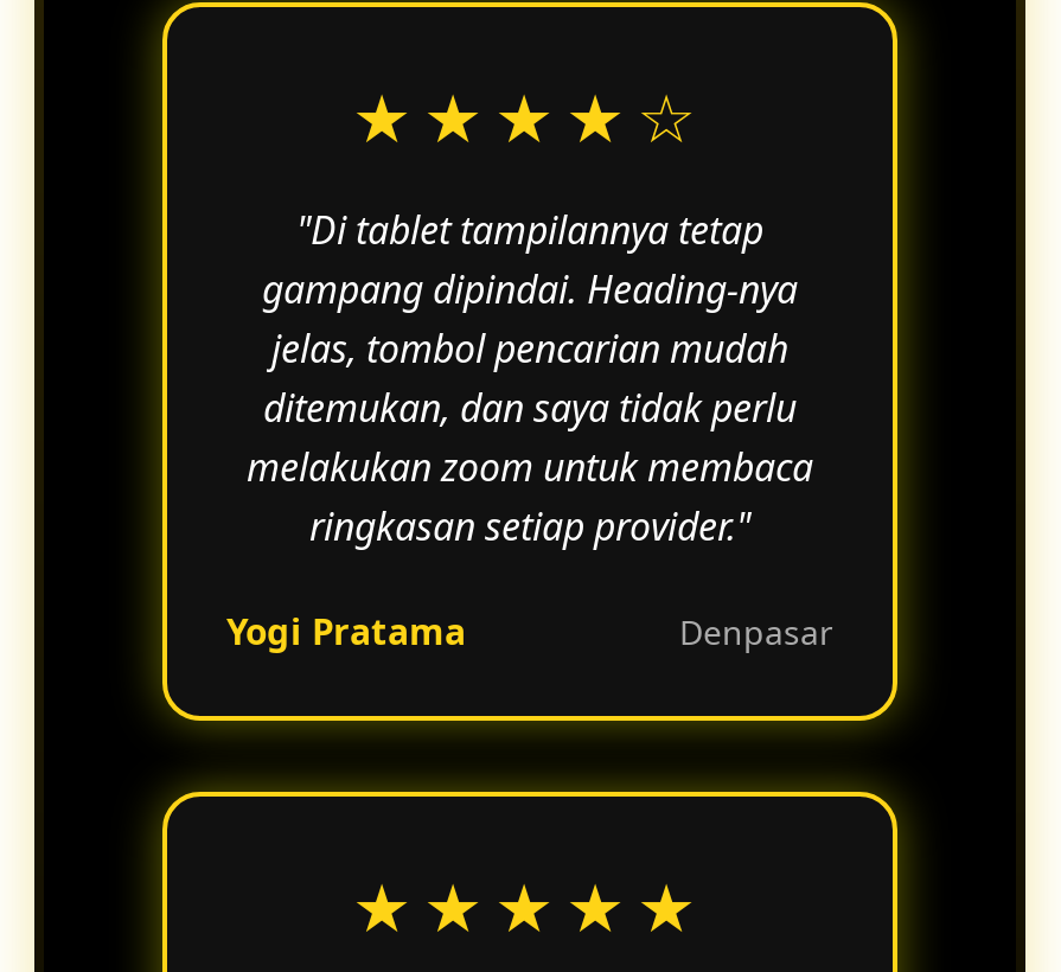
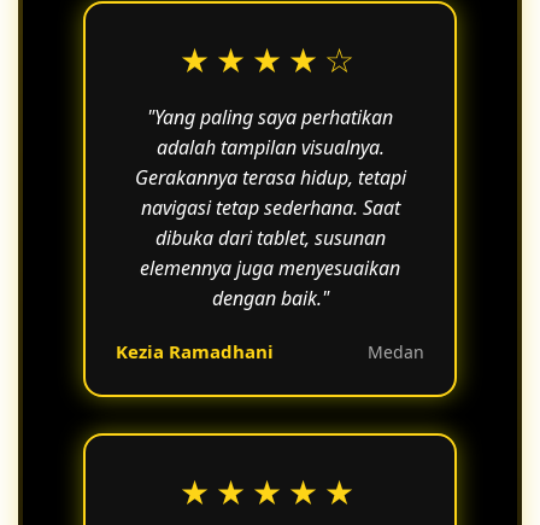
[247,204,813,552] "Di tablet tampilannya tetap | gampang dipindai. Heading-nya | jelas, tombol pencarian mudah | ditemukan, dan saya tidak perlu | melakukan zoom untuk membaca | ringkasan setiap provider." -> [134,104,406,311] "Yang paling saya perhatikan | adalah tampilan visualnya. | Gerakannya terasa hidup, tetapi | navigasi tetap sederhana. Saat | dibuka dari tablet, susunan | elemennya juga menyesuaikan | dengan baik."
[226,607,833,654] Yogi Pratama | Denpasar -> [116,339,424,363] Kezia Ramadhani | Medan

